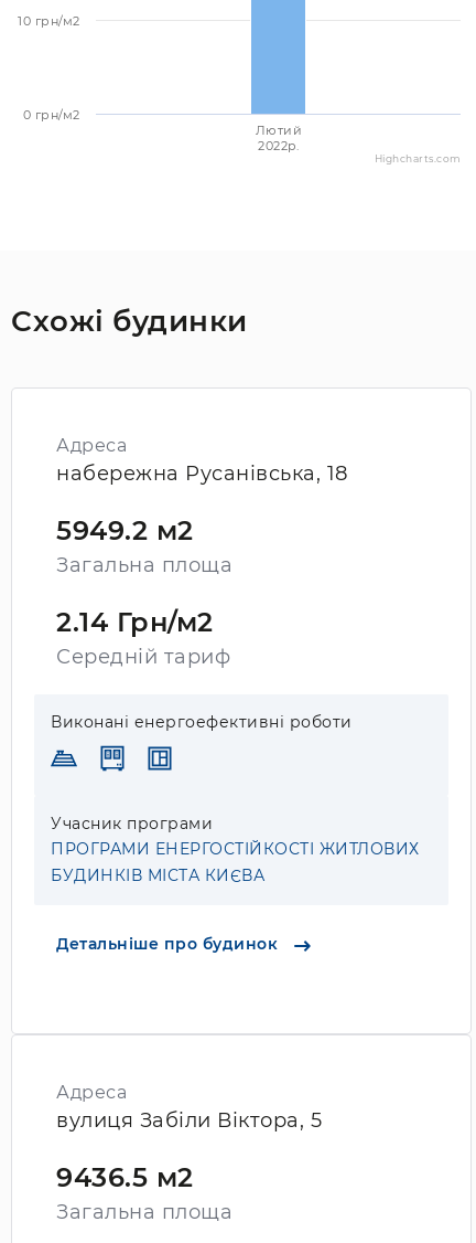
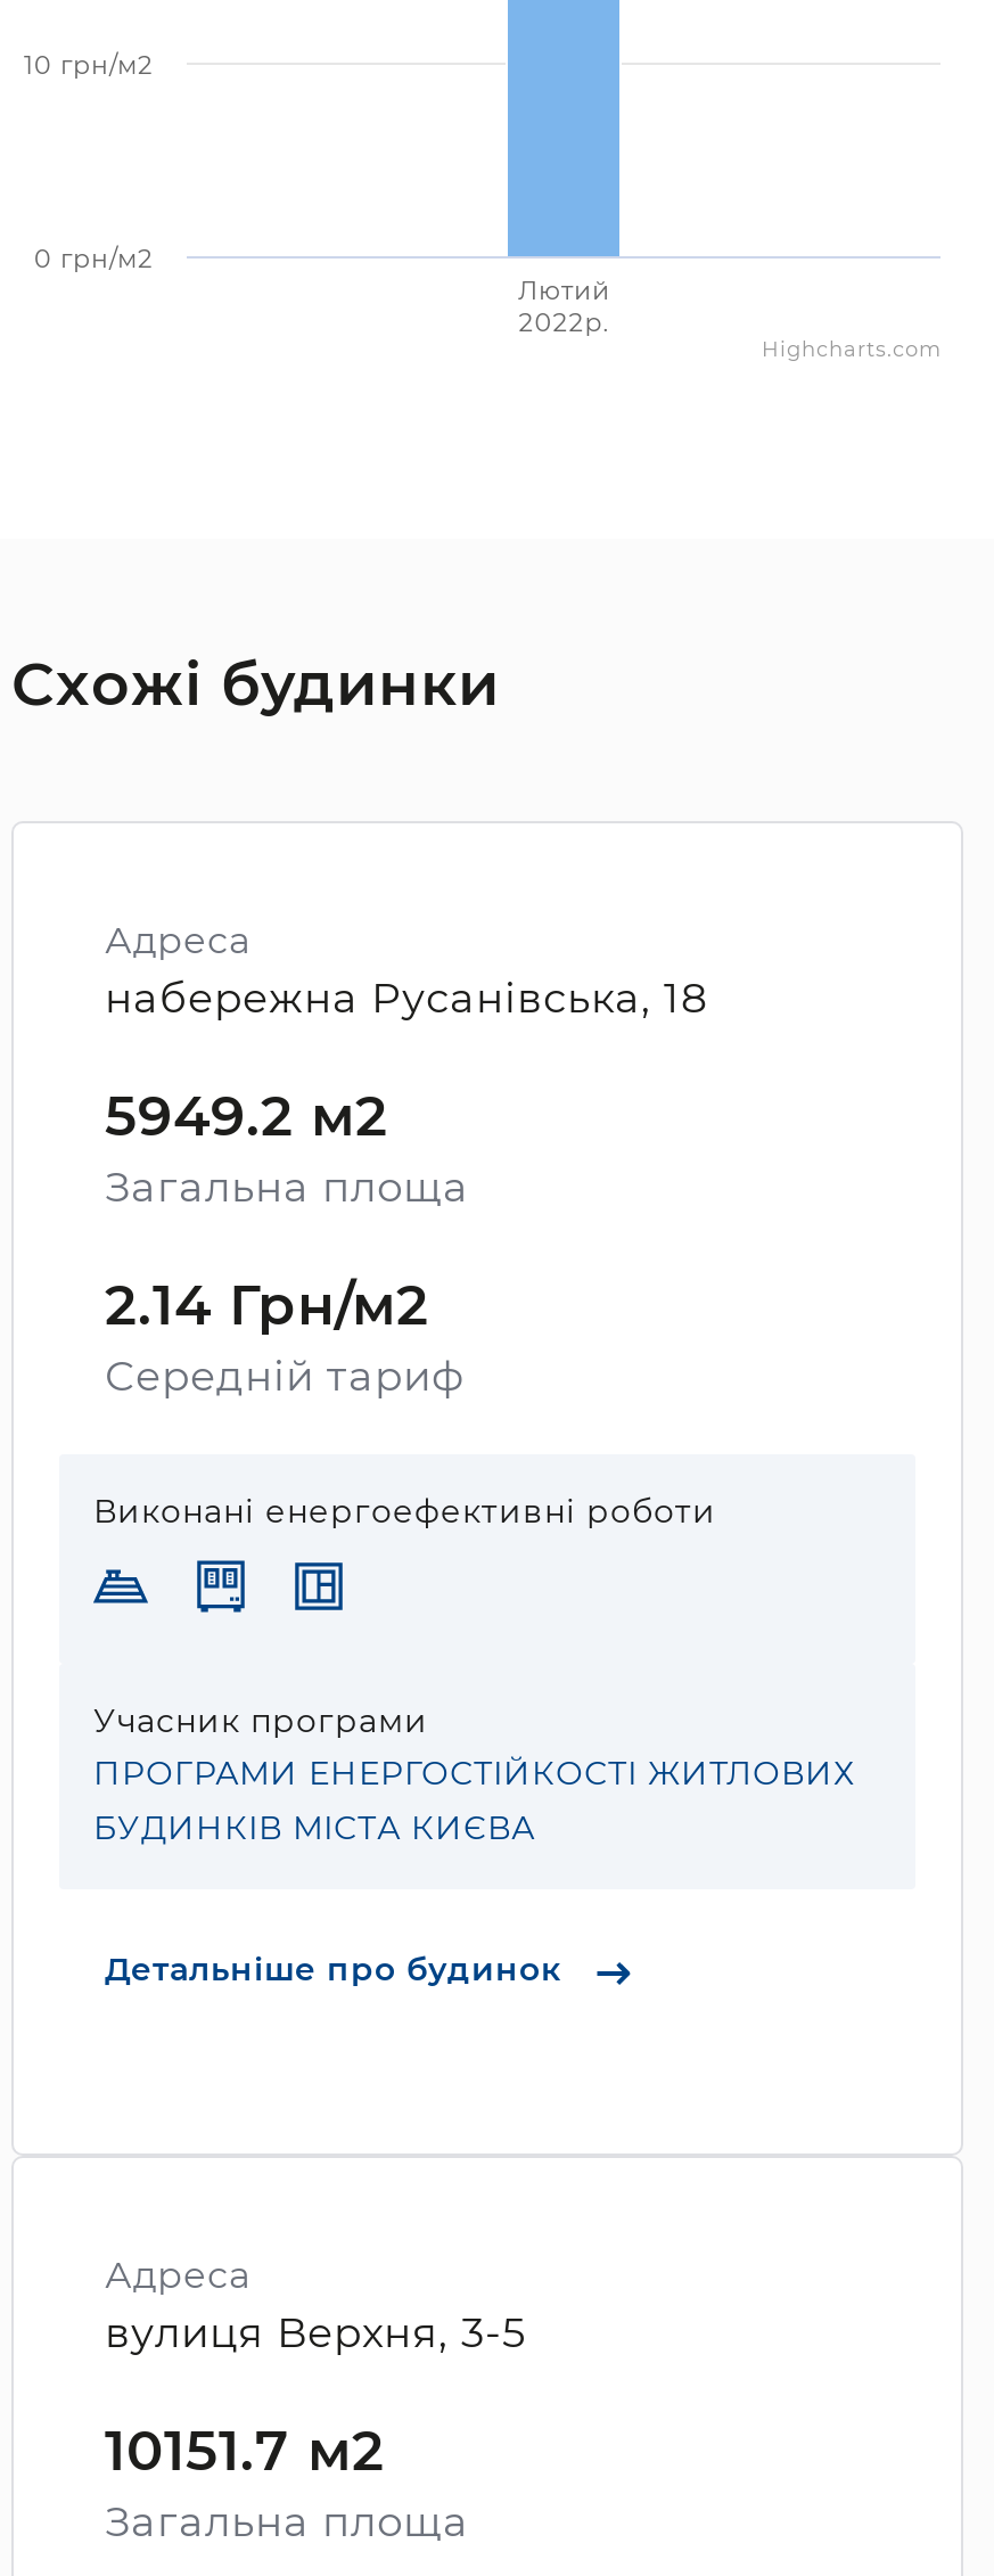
[56,1109,322,1133] вулиця Забіли Віктора, 5 -> [105,2309,526,2359] вулиця Верхня, 3-5
[56,1162,193,1194] 9436.5 м2 -> [105,2418,385,2484] 10151.7 м2

